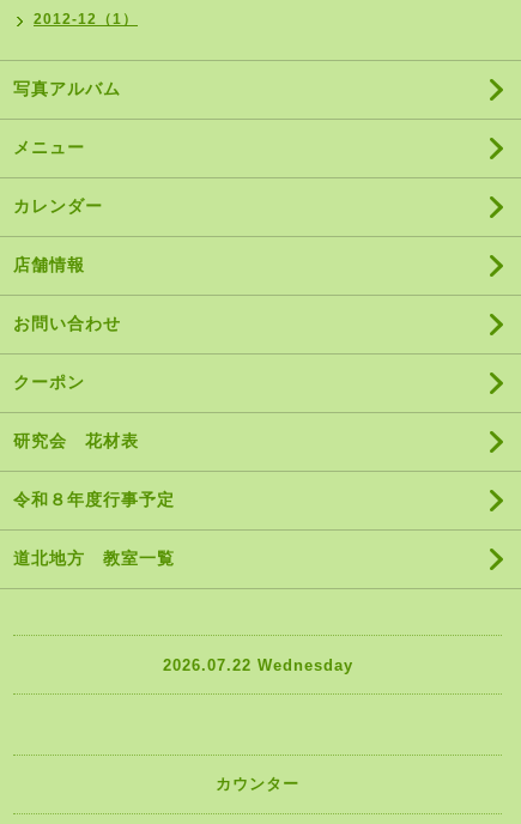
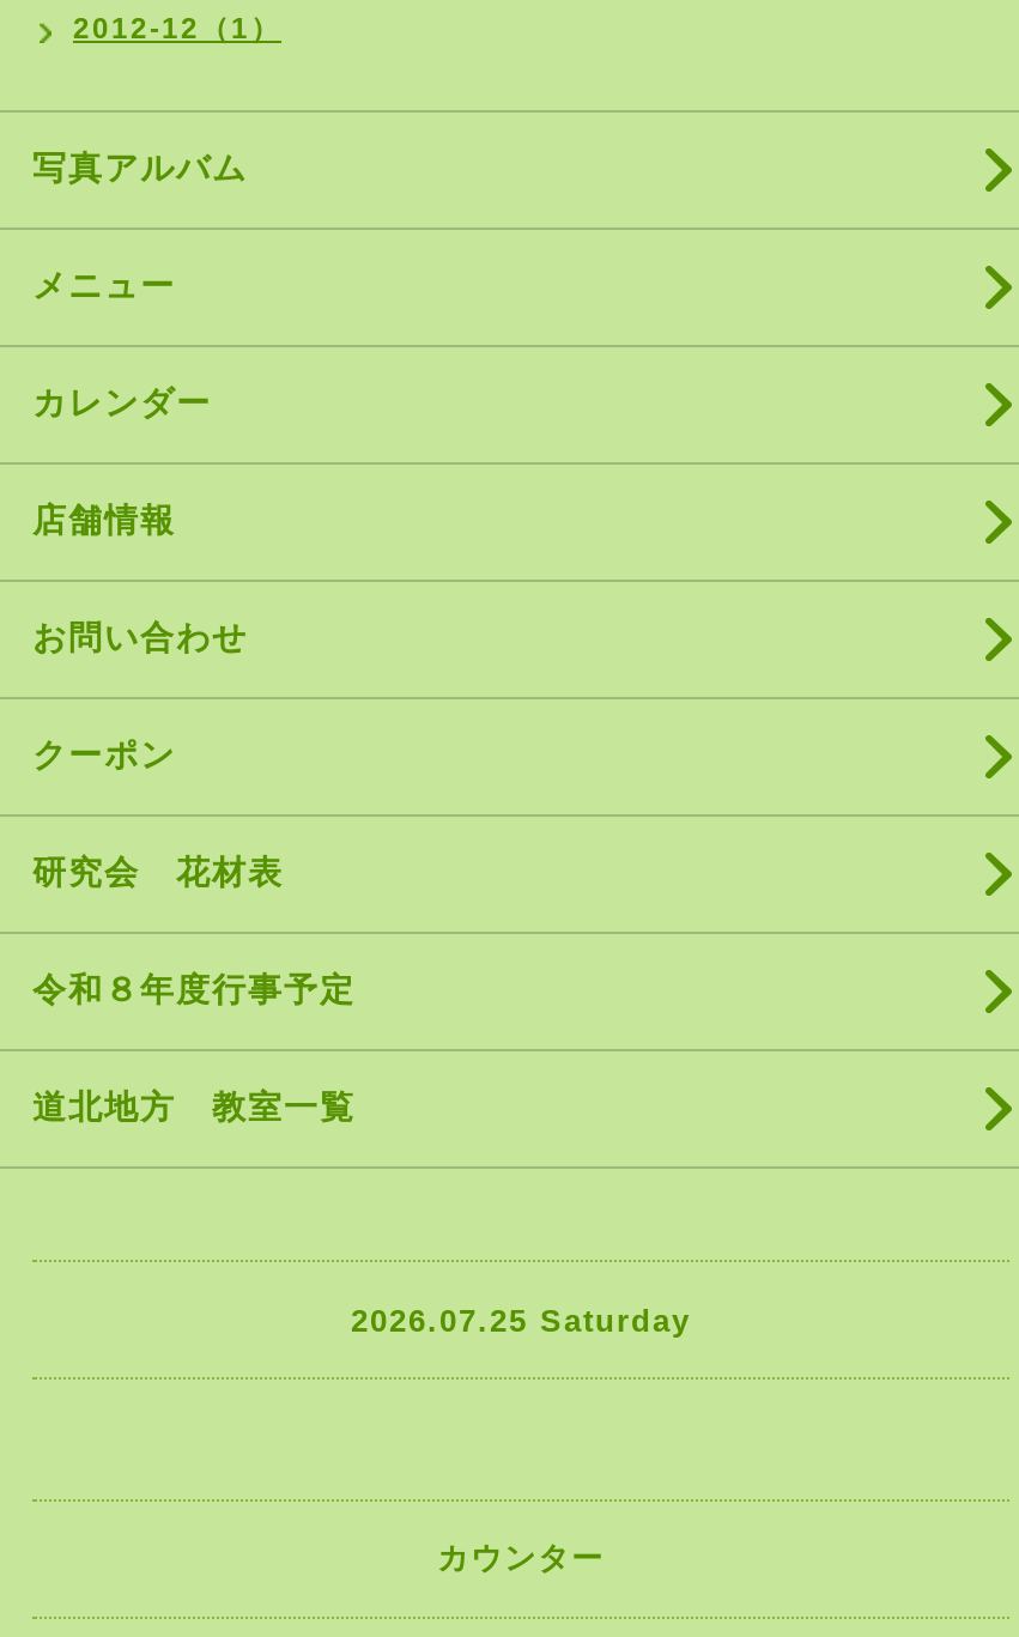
[162,656,353,674] 2026.07.22 Wednesday -> [351,1303,691,1339] 2026.07.25 Saturday

